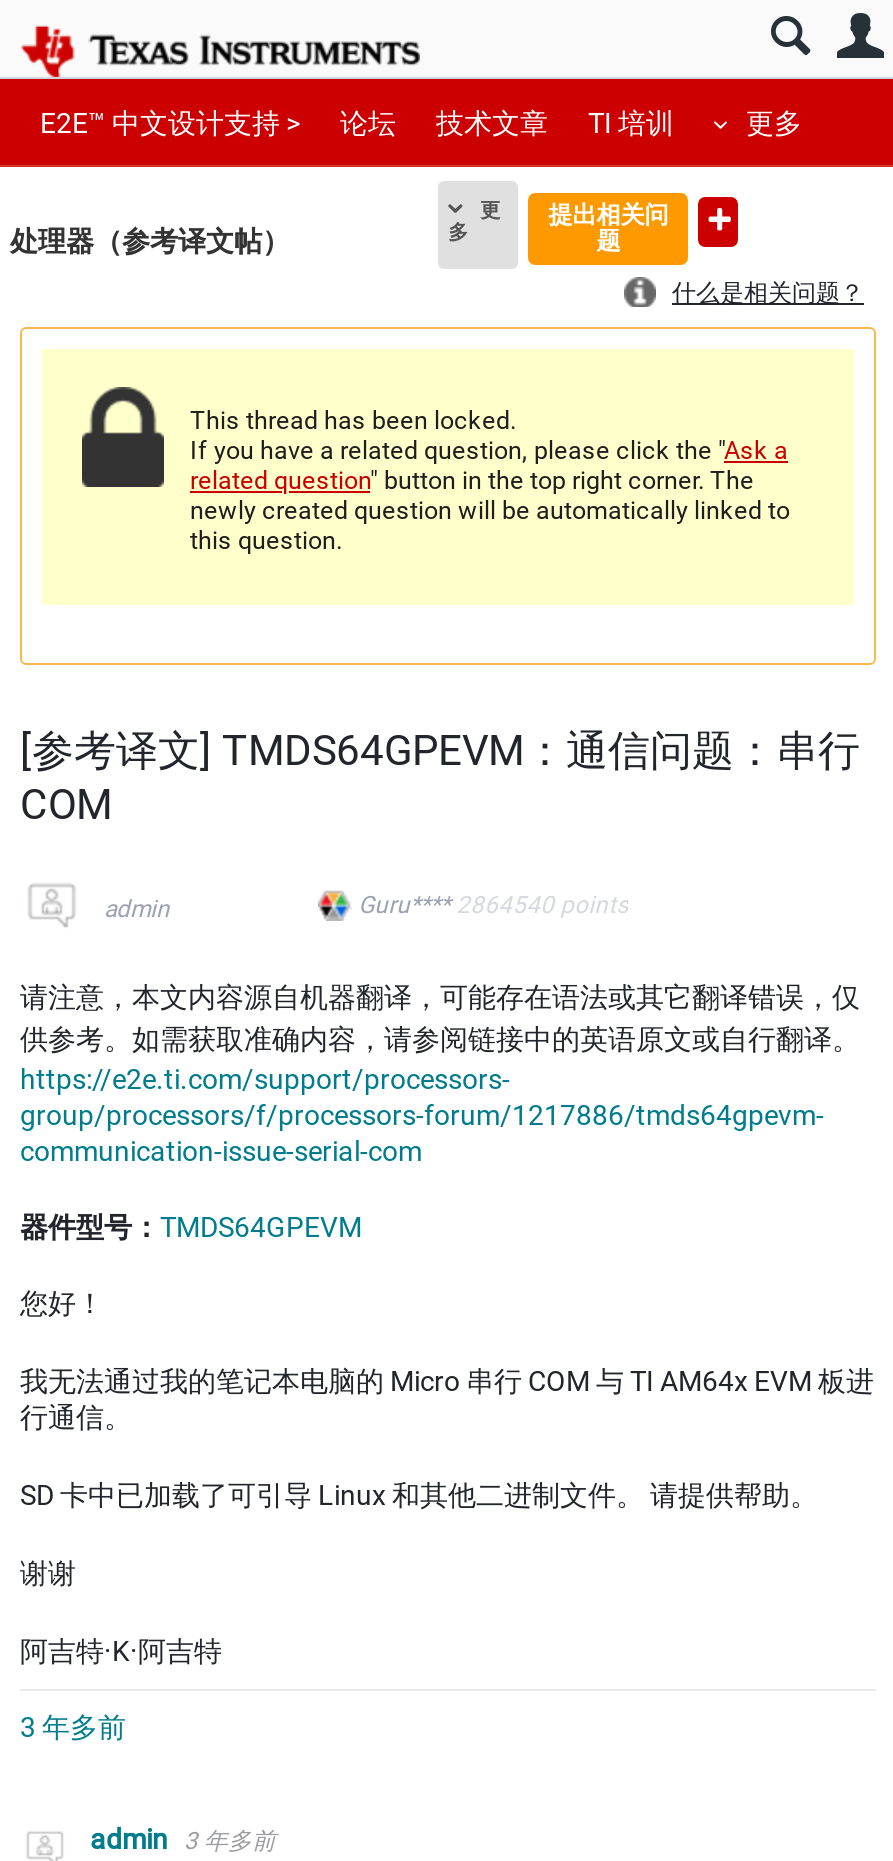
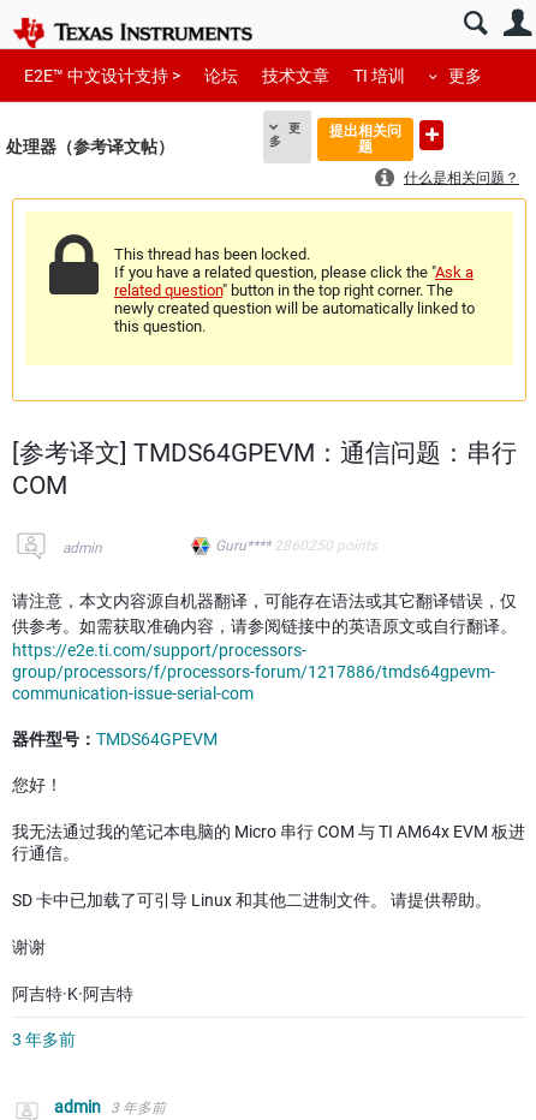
[358,891,628,919] Guru**** 2864540 points -> [215,537,377,554] Guru**** 2860250 points

